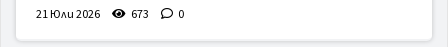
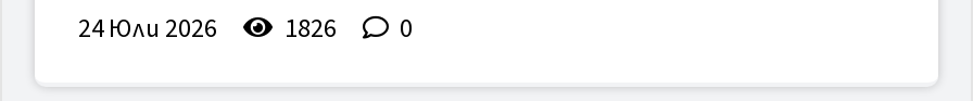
[36,5,149,22] 21 Юли 2026 | 673 -> [78,10,337,47] 24 Юли 2026 | 1826

